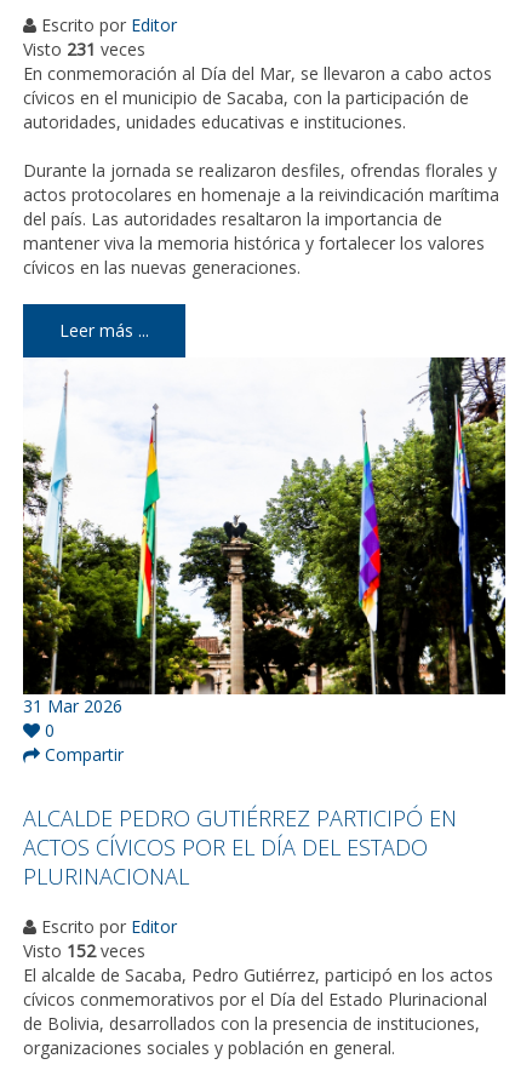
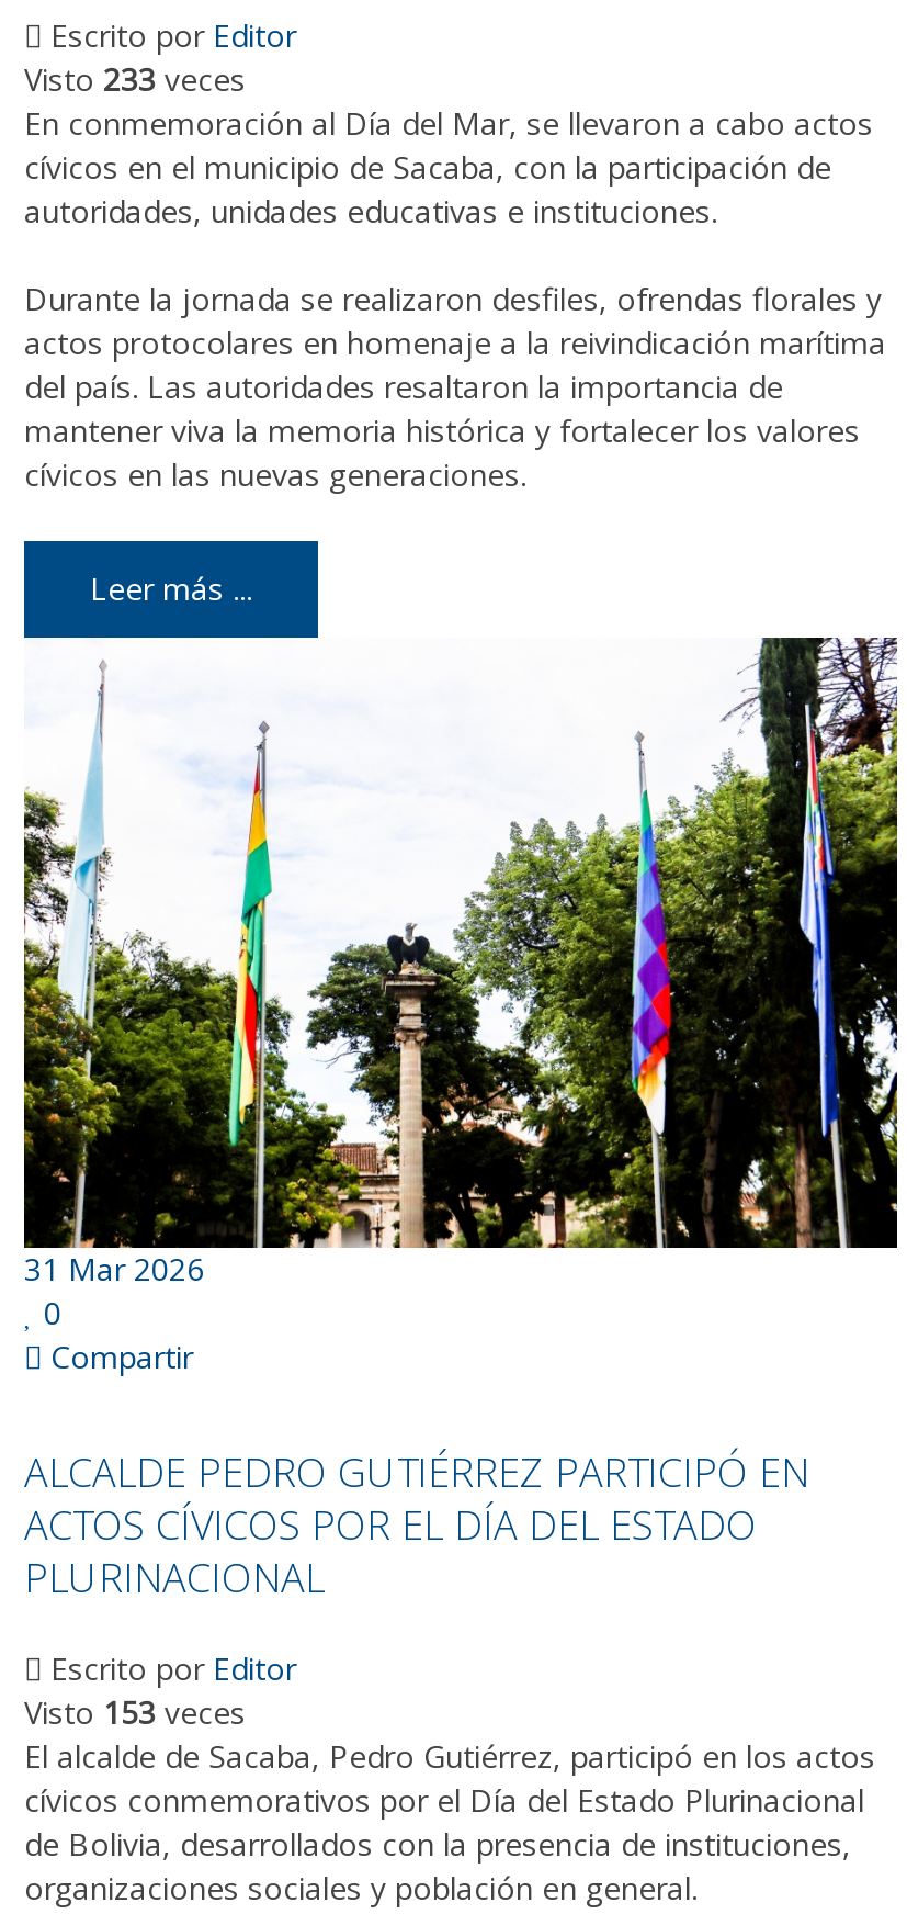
[23,38,145,61] Visto 231 veces -> [24,59,246,101] Visto 233 veces
[23,939,145,962] Visto 152 veces -> [24,1690,246,1732] Visto 153 veces

